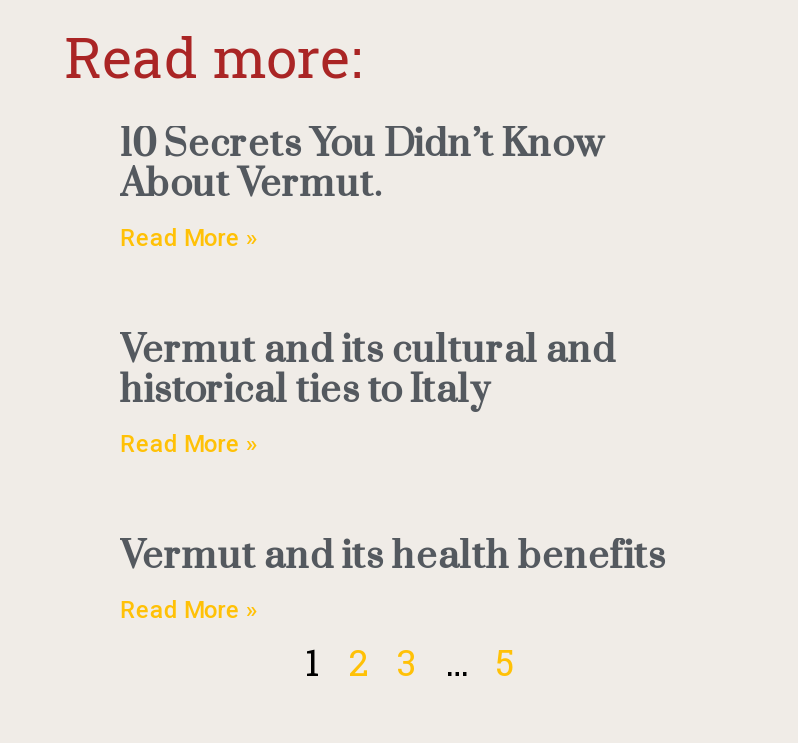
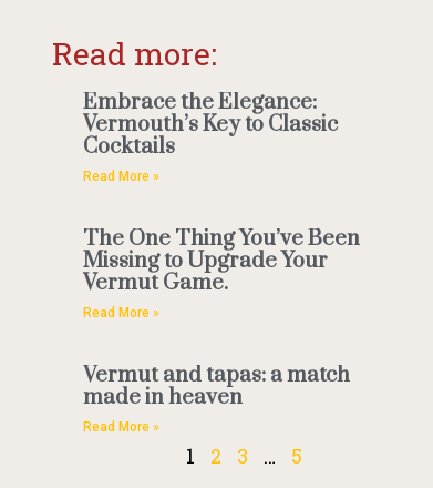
[120,120,604,210] 10 Secrets You Didn’t Know | About Vermut. -> [83,89,338,161] Embrace the Elegance: | Vermouth’s Key to Classic | Cocktails
[120,326,616,416] Vermut and its cultural and | historical ties to Italy -> [83,225,360,297] The One Thing You’ve Been | Missing to Upgrade Your | Vermut Game.
[120,532,666,582] Vermut and its health benefits -> [83,362,350,412] Vermut and tapas: a match | made in heaven

